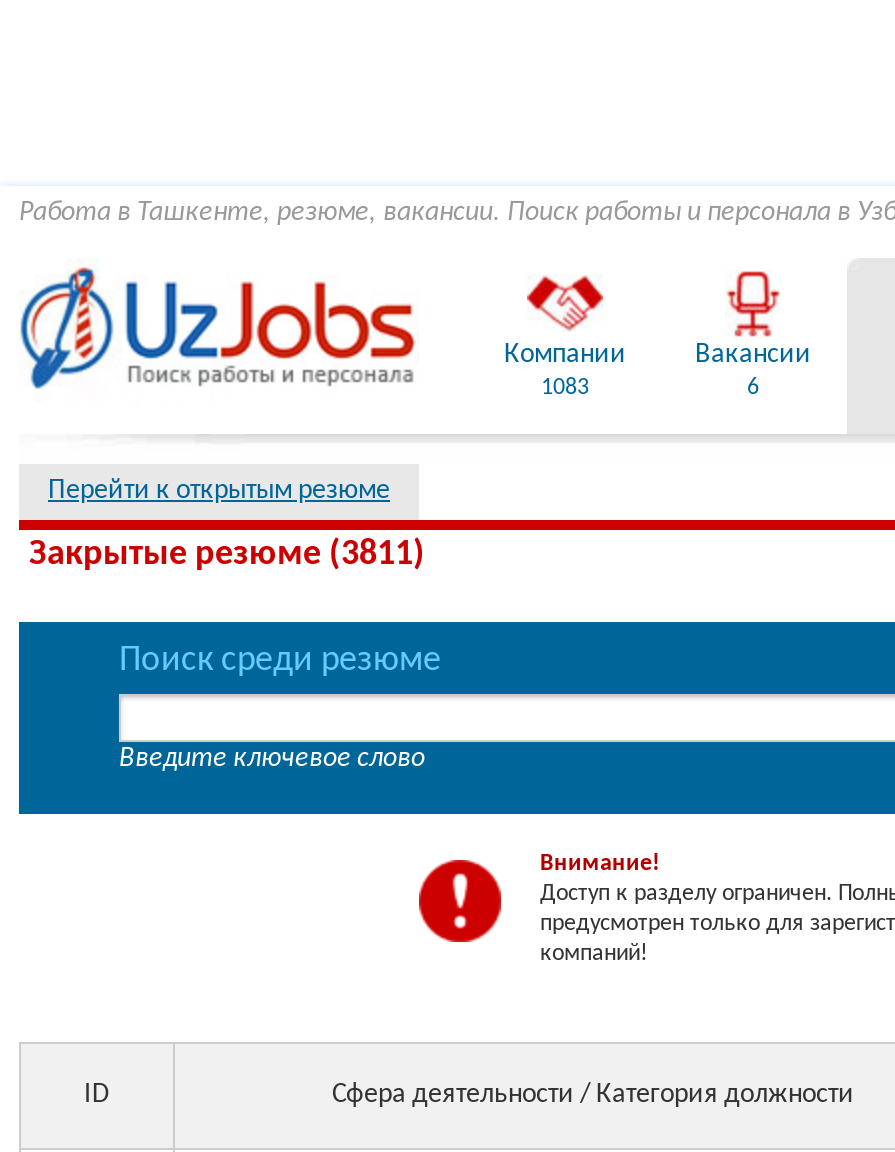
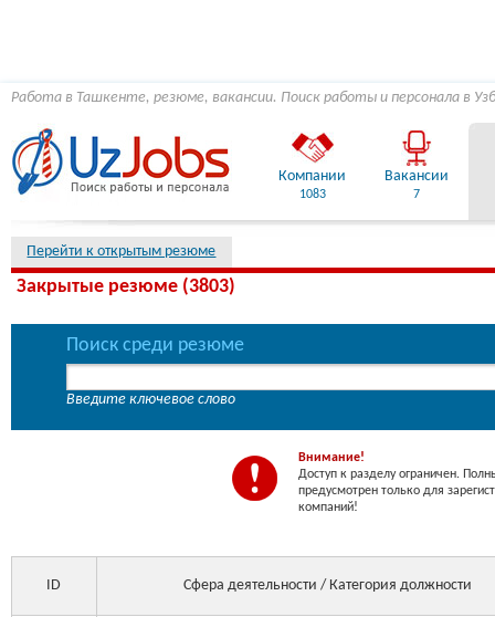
[747,376,759,400] 6 -> [413,188,420,201] 7
[29,536,425,574] Закрытые резюме (3811) -> [17,276,235,297] Закрытые резюме (3803)

